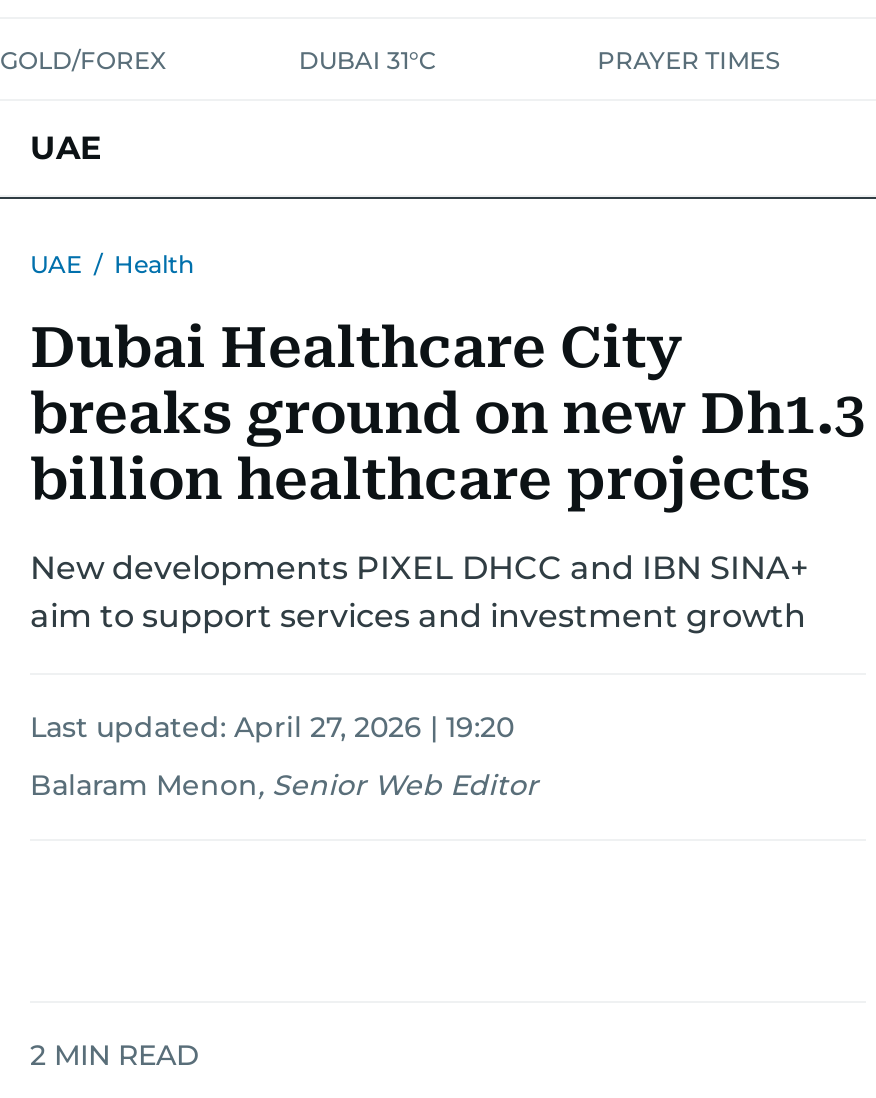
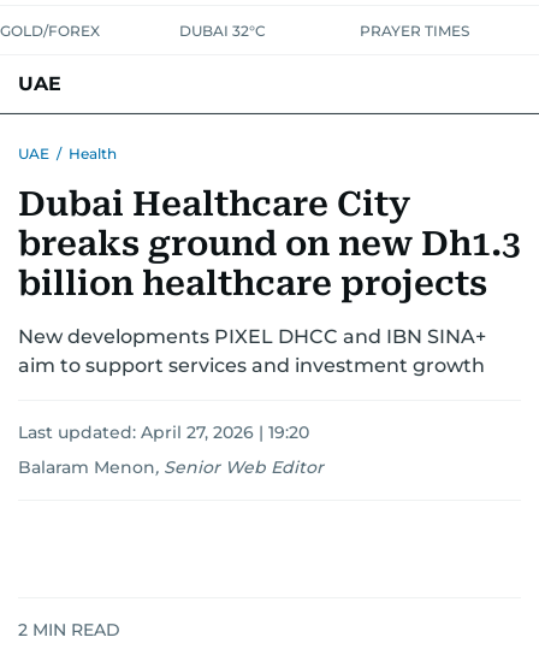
[299,45,437,75] DUBAI 31°C -> [180,22,266,40] DUBAI 32°C

